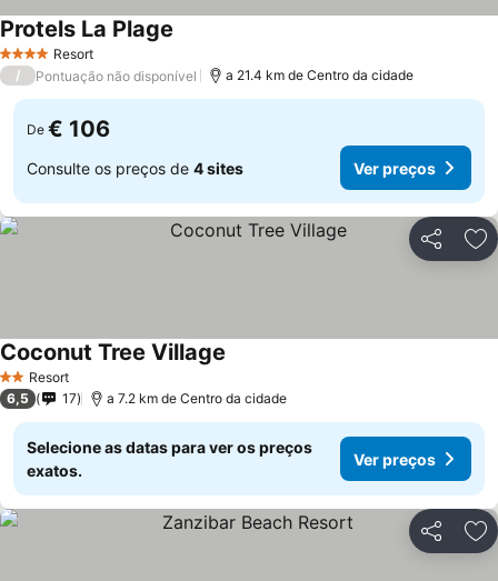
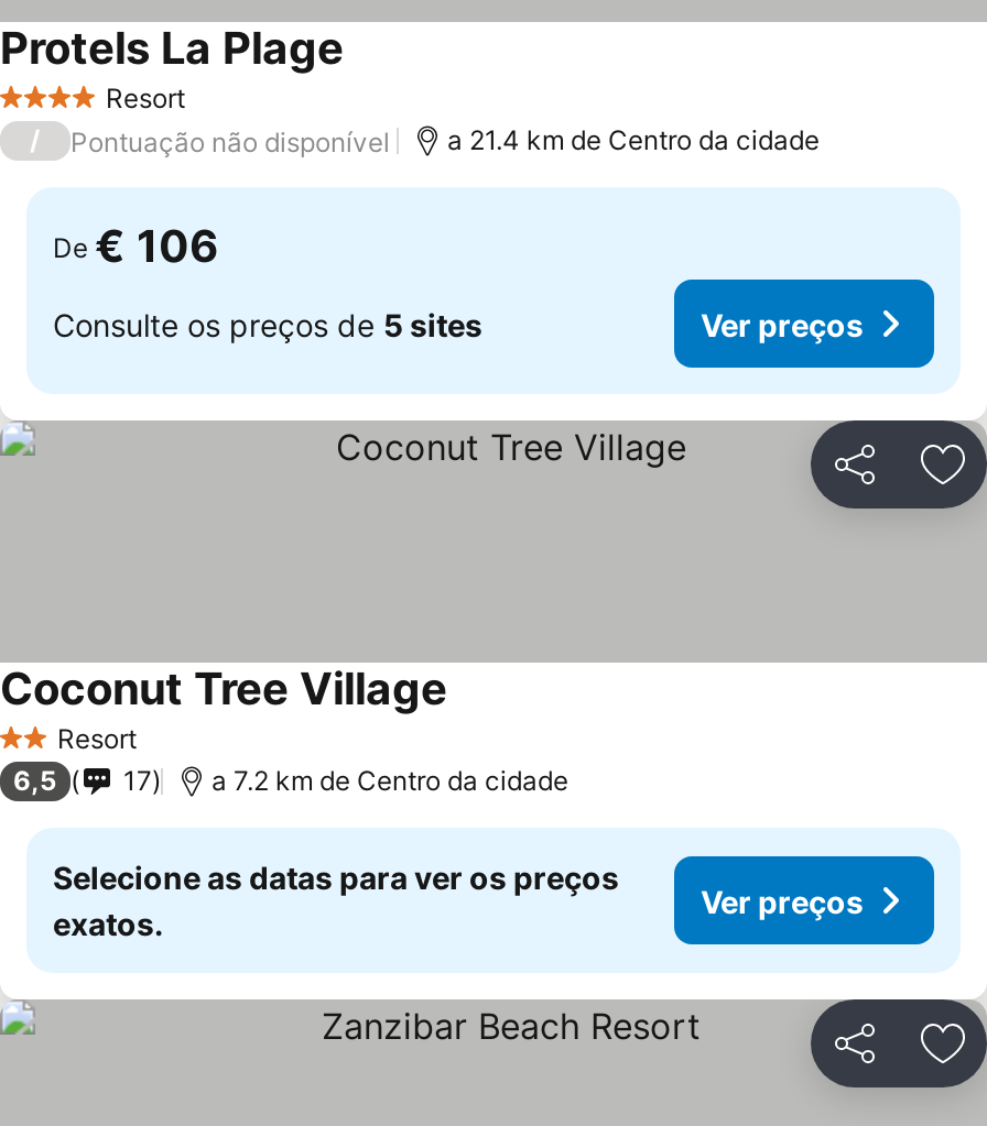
[27,158,243,177] Consulte os preços de 4 sites -> [53,305,482,342] Consulte os preços de 5 sites

